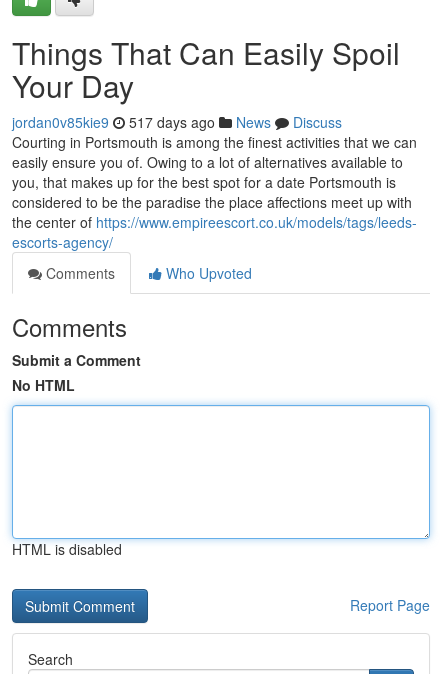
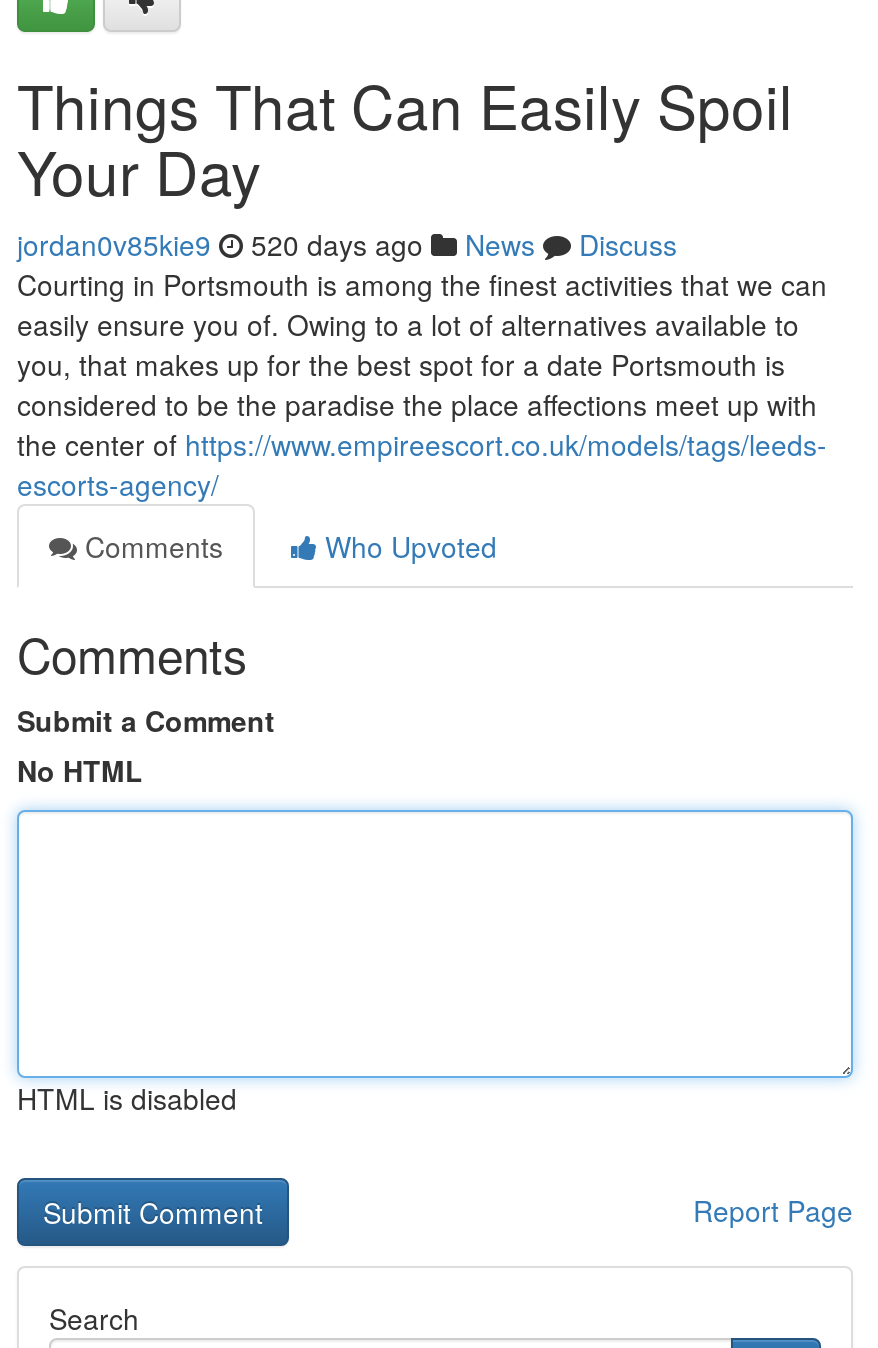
[12,112,342,132] jordan0v85kie9 517 days ago News Discuss -> [17,224,677,264] jordan0v85kie9 520 days ago News Discuss

